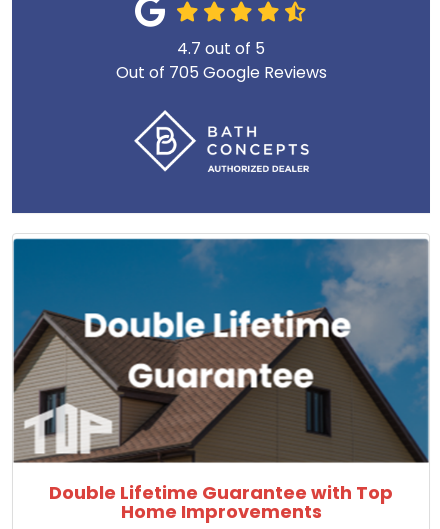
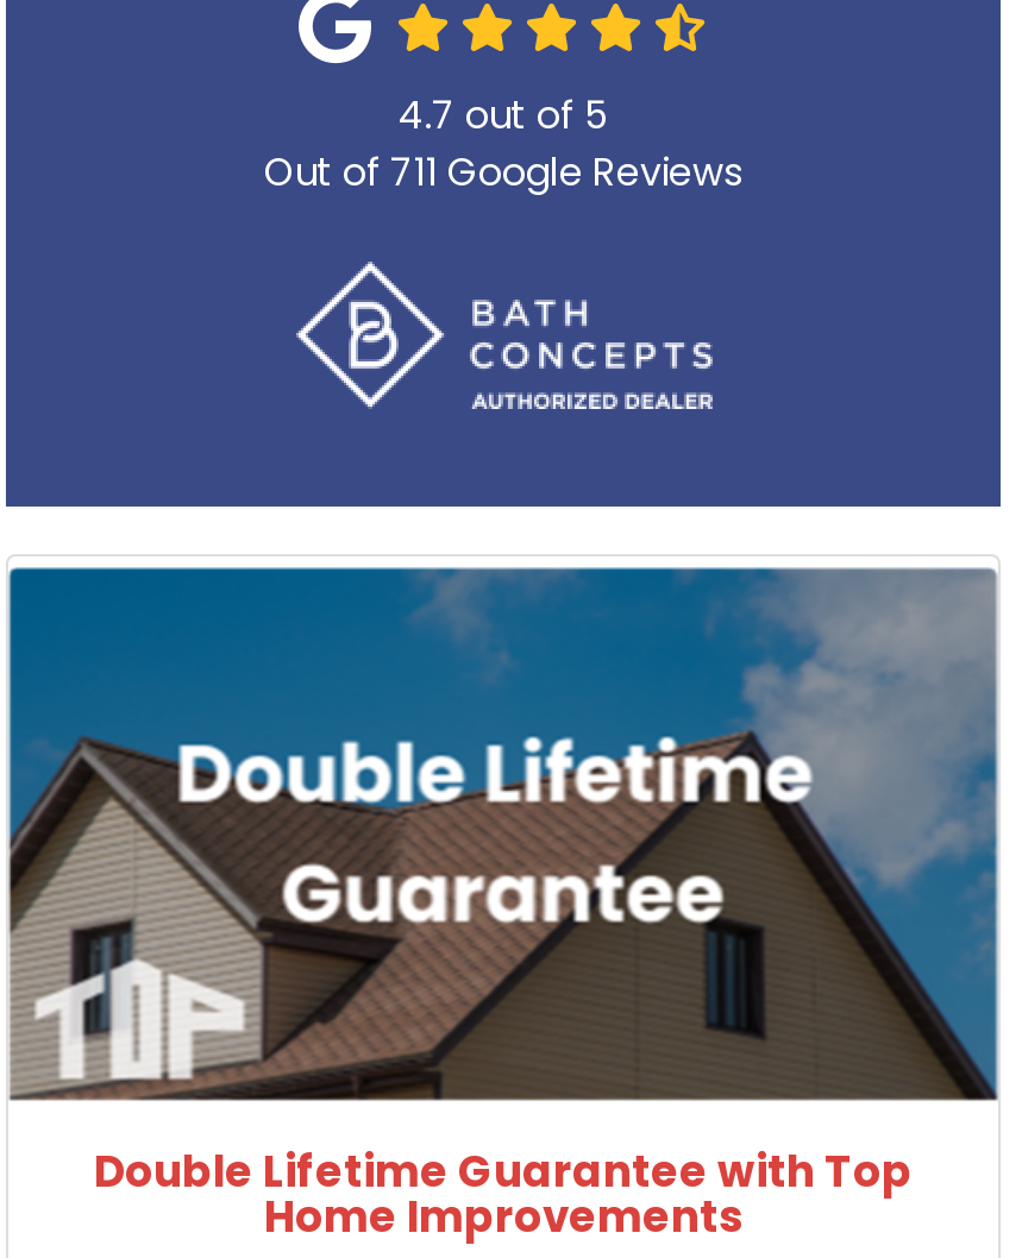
[115,61,326,84] Out of 705 Google Reviews -> [264,145,742,200] Out of 711 Google Reviews

